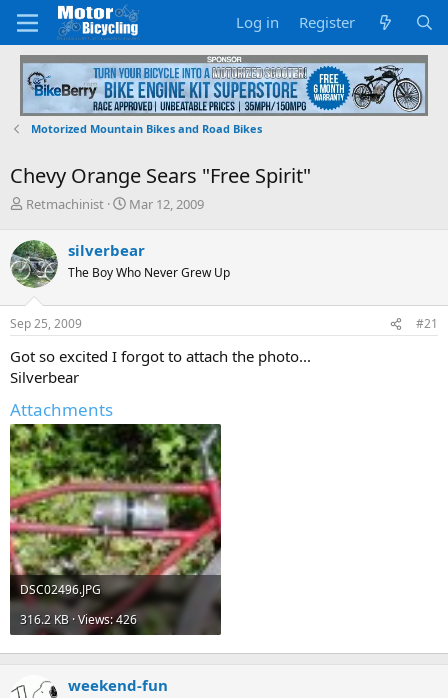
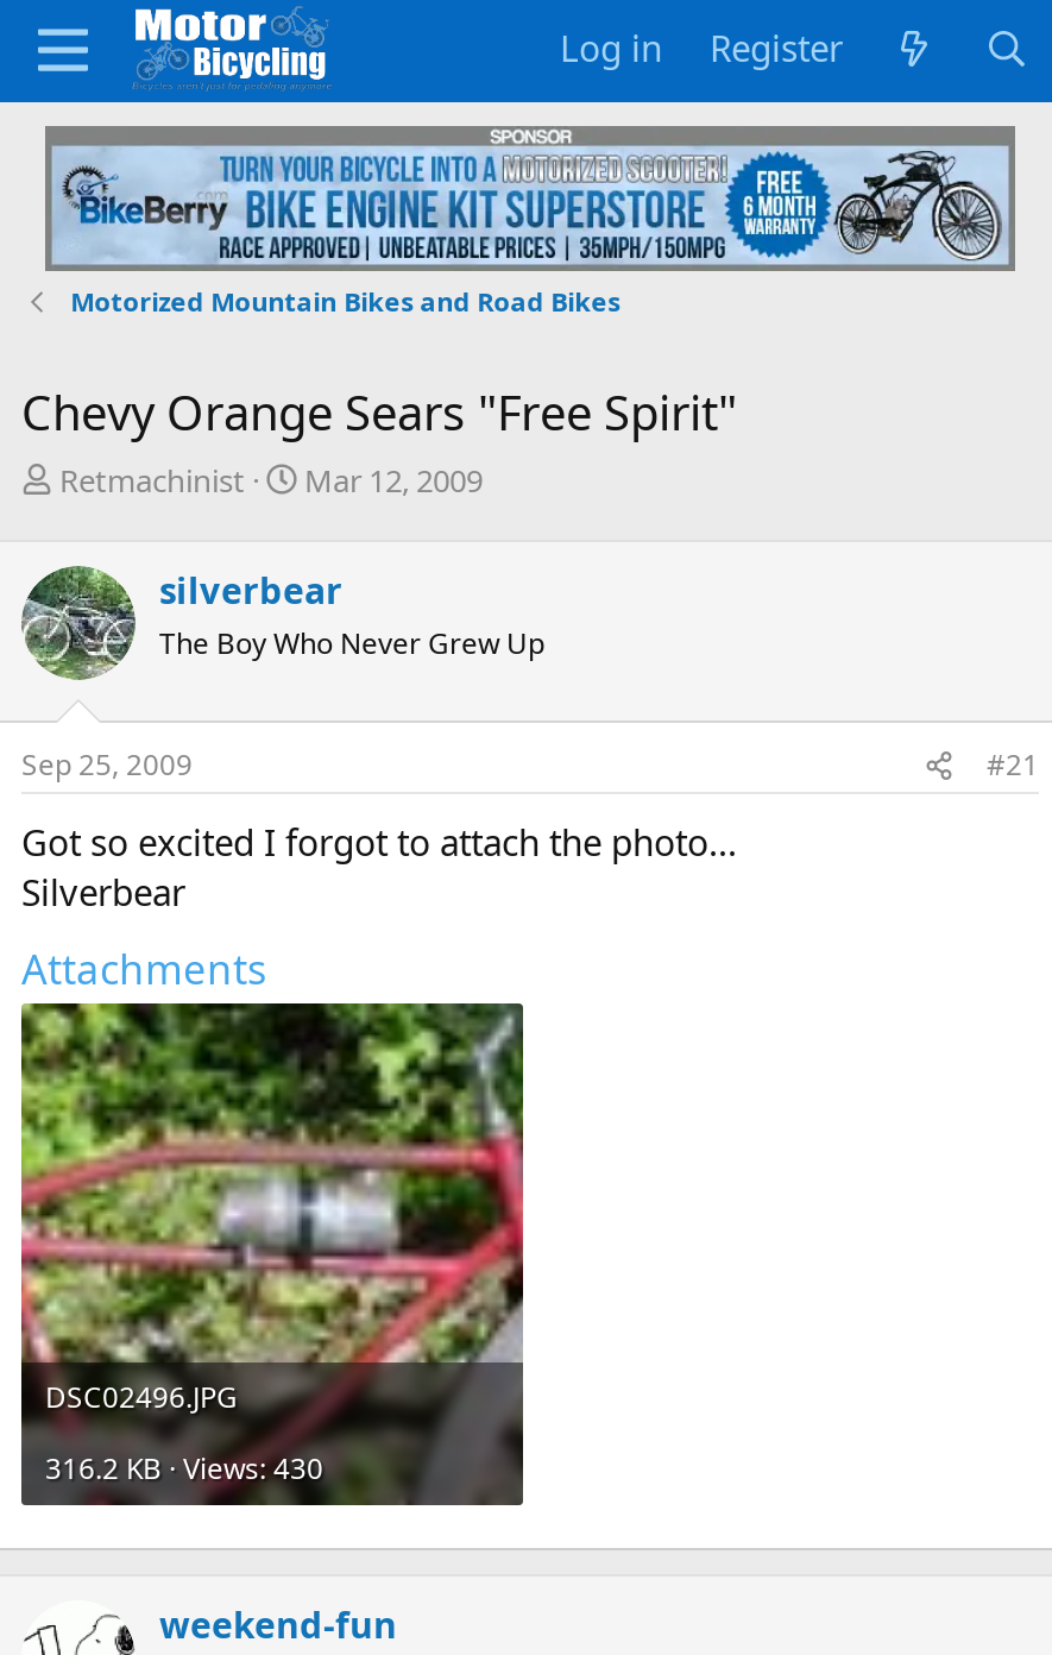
[20,611,137,628] 316.2 KB · Views: 426 -> [45,1449,323,1489] 316.2 KB · Views: 430

